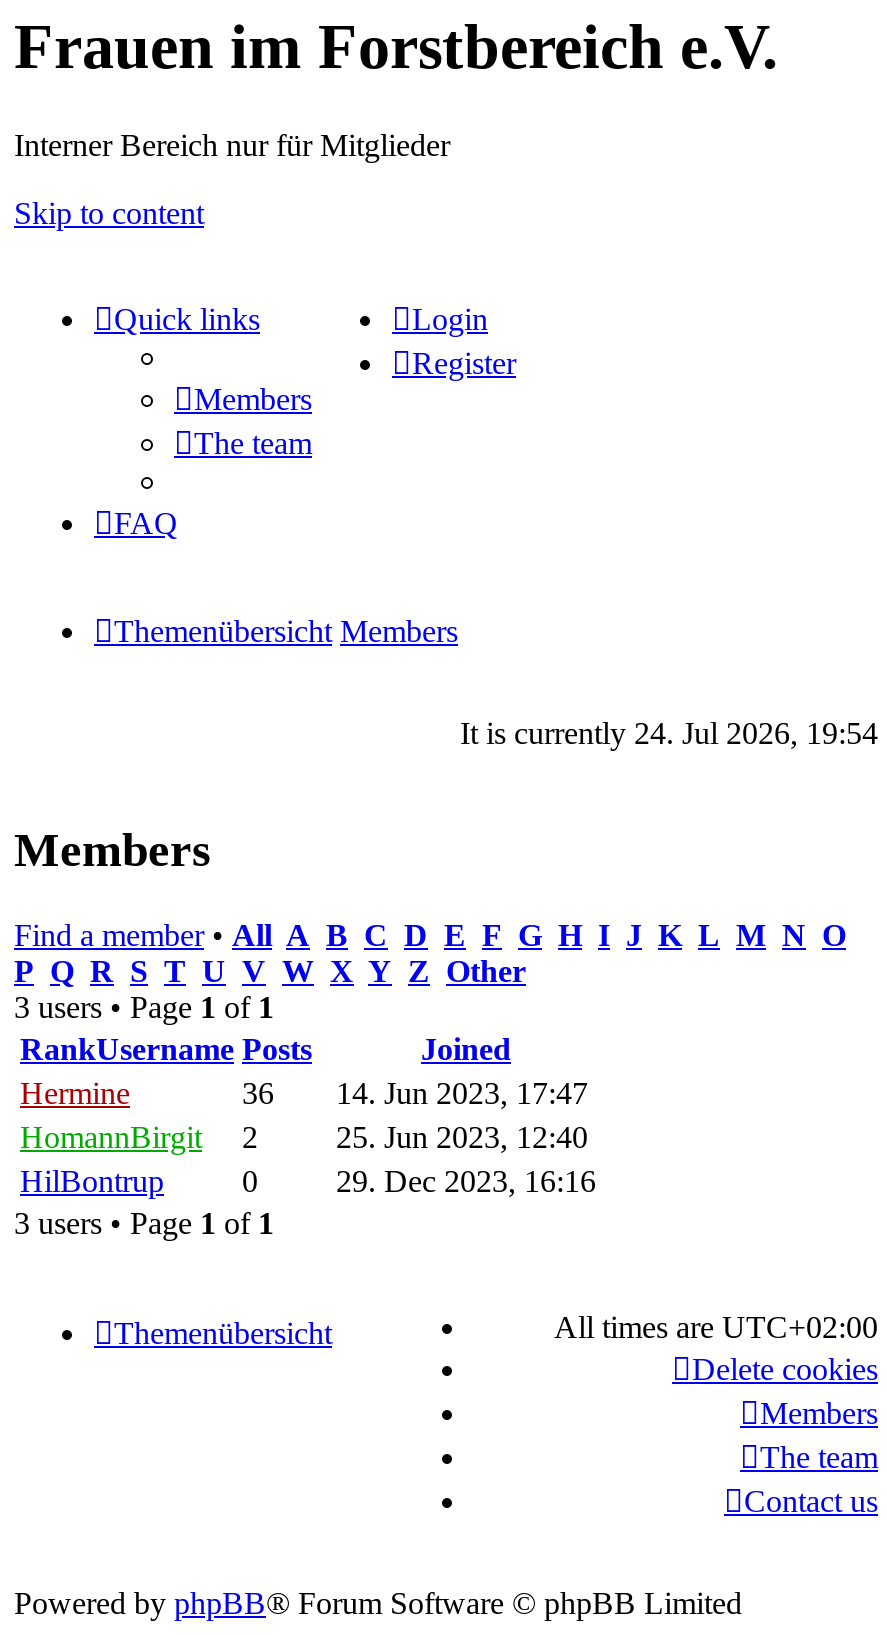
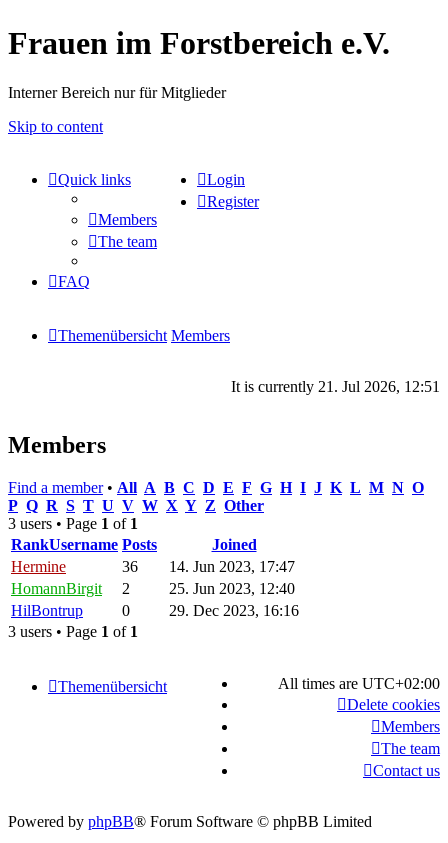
[460,716,878,750] It is currently 24. Jul 2026, 19:54 -> [231,378,440,395] It is currently 21. Jul 2026, 12:51

